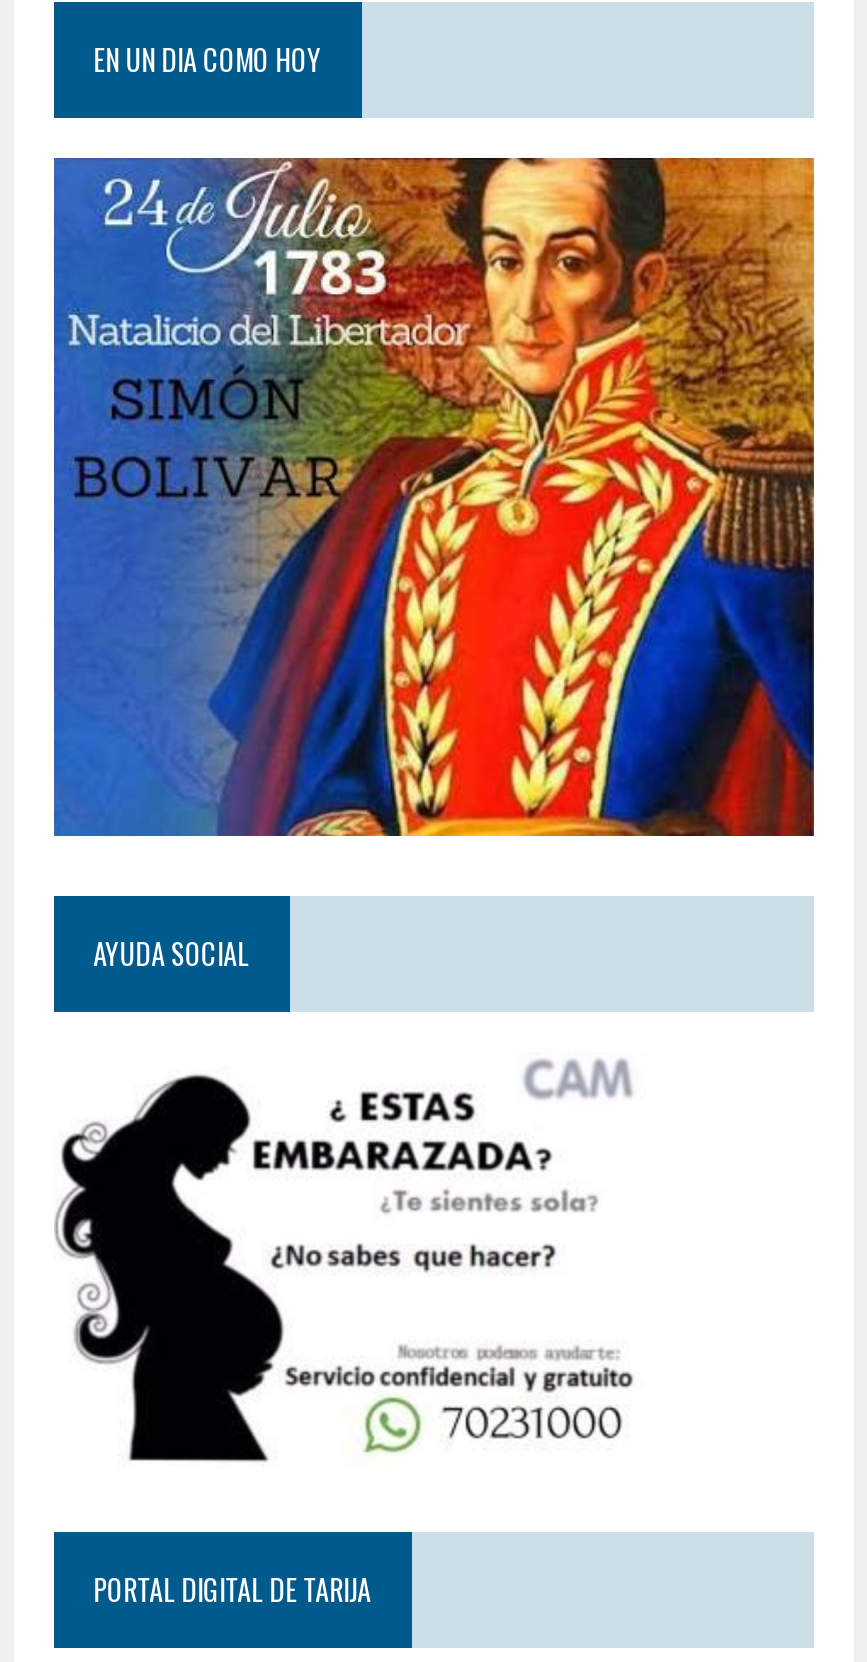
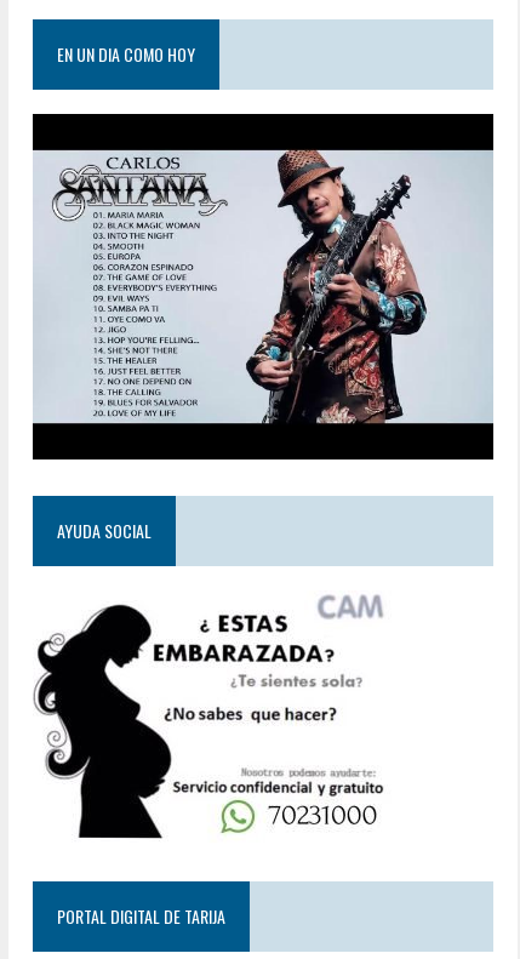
[52,156,816,838] [image] -> [32,113,495,461] [image]

